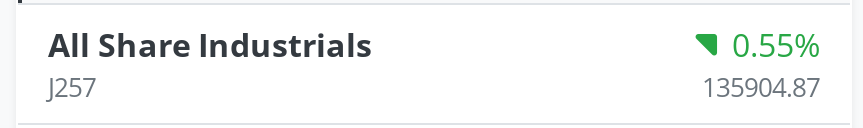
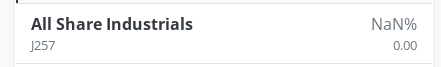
[724,23,820,67] 0.55% -> [367,13,417,35] NaN%
[702,69,820,105] 135904.87 -> [393,36,417,54] 0.00

